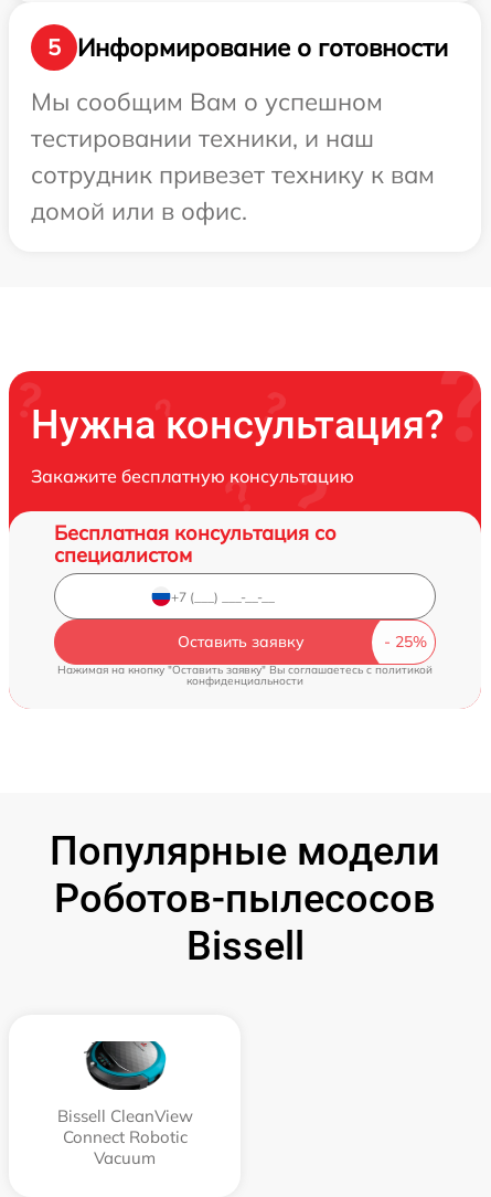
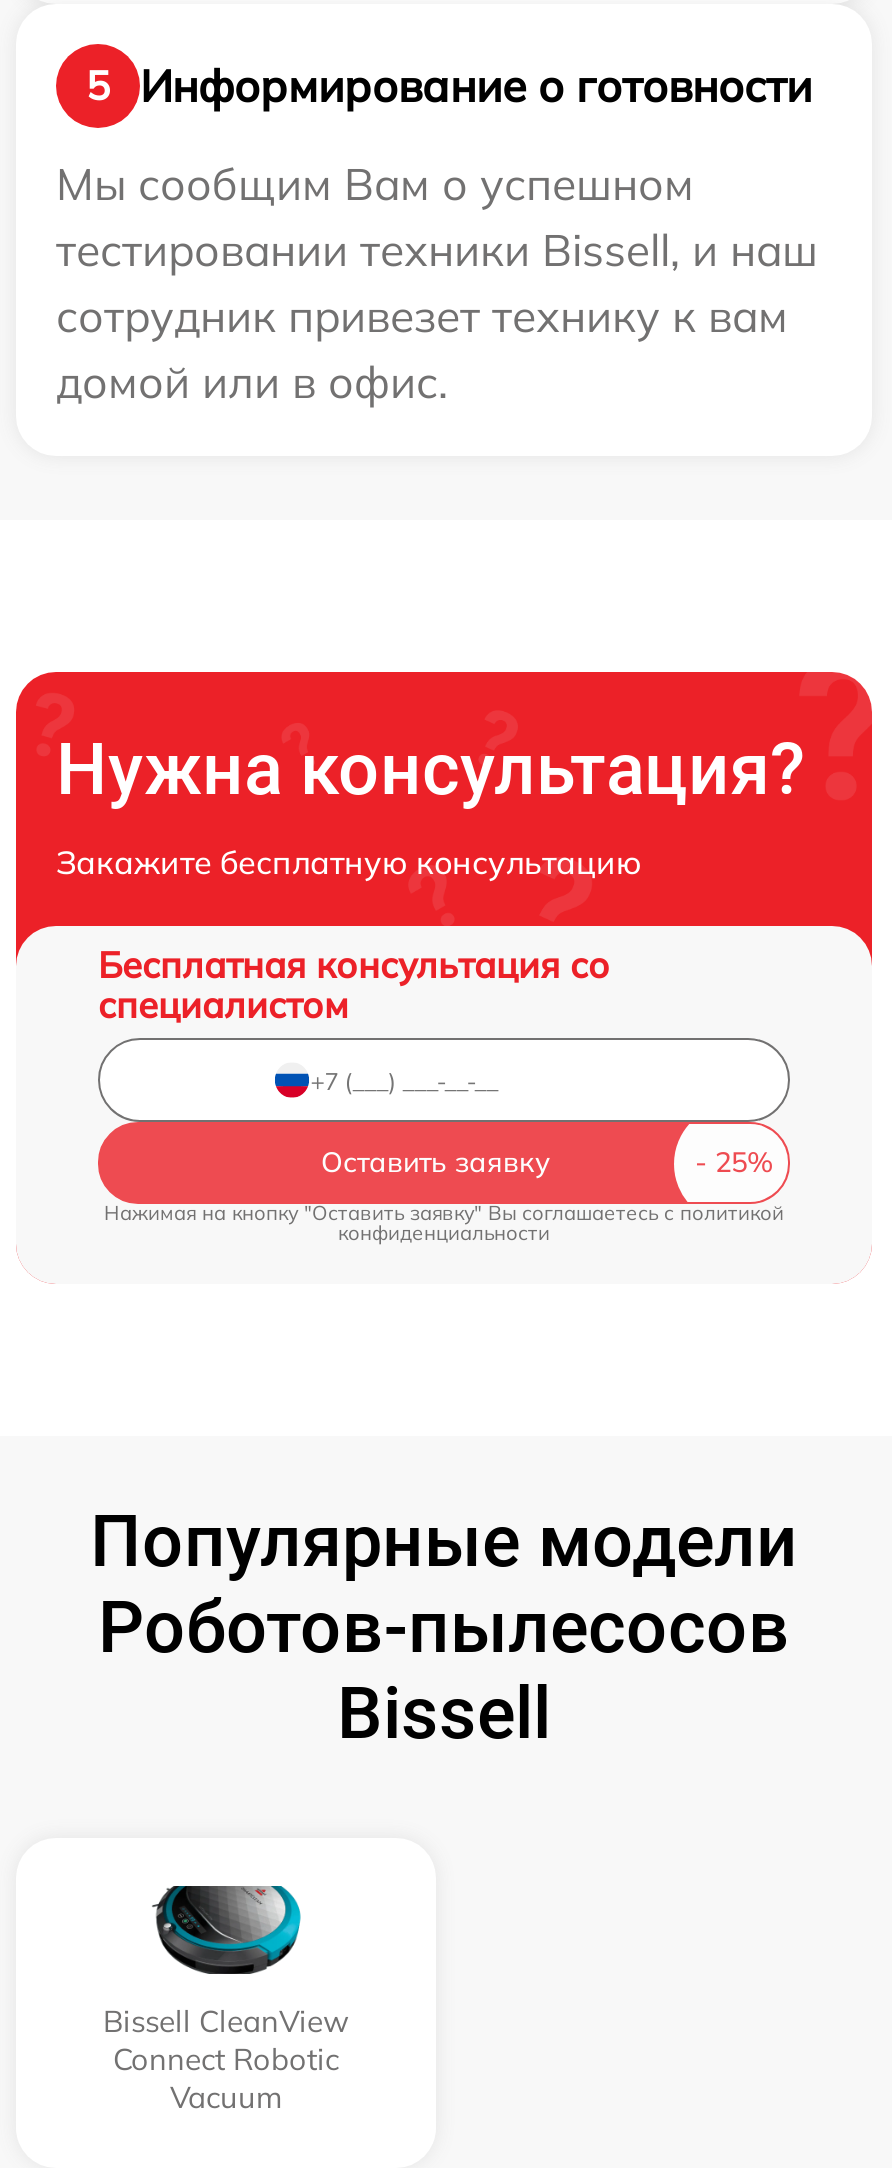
[31,123,374,154] тестировании техники, и наш -> [56,222,818,278] тестировании техники Bissell, и наш

